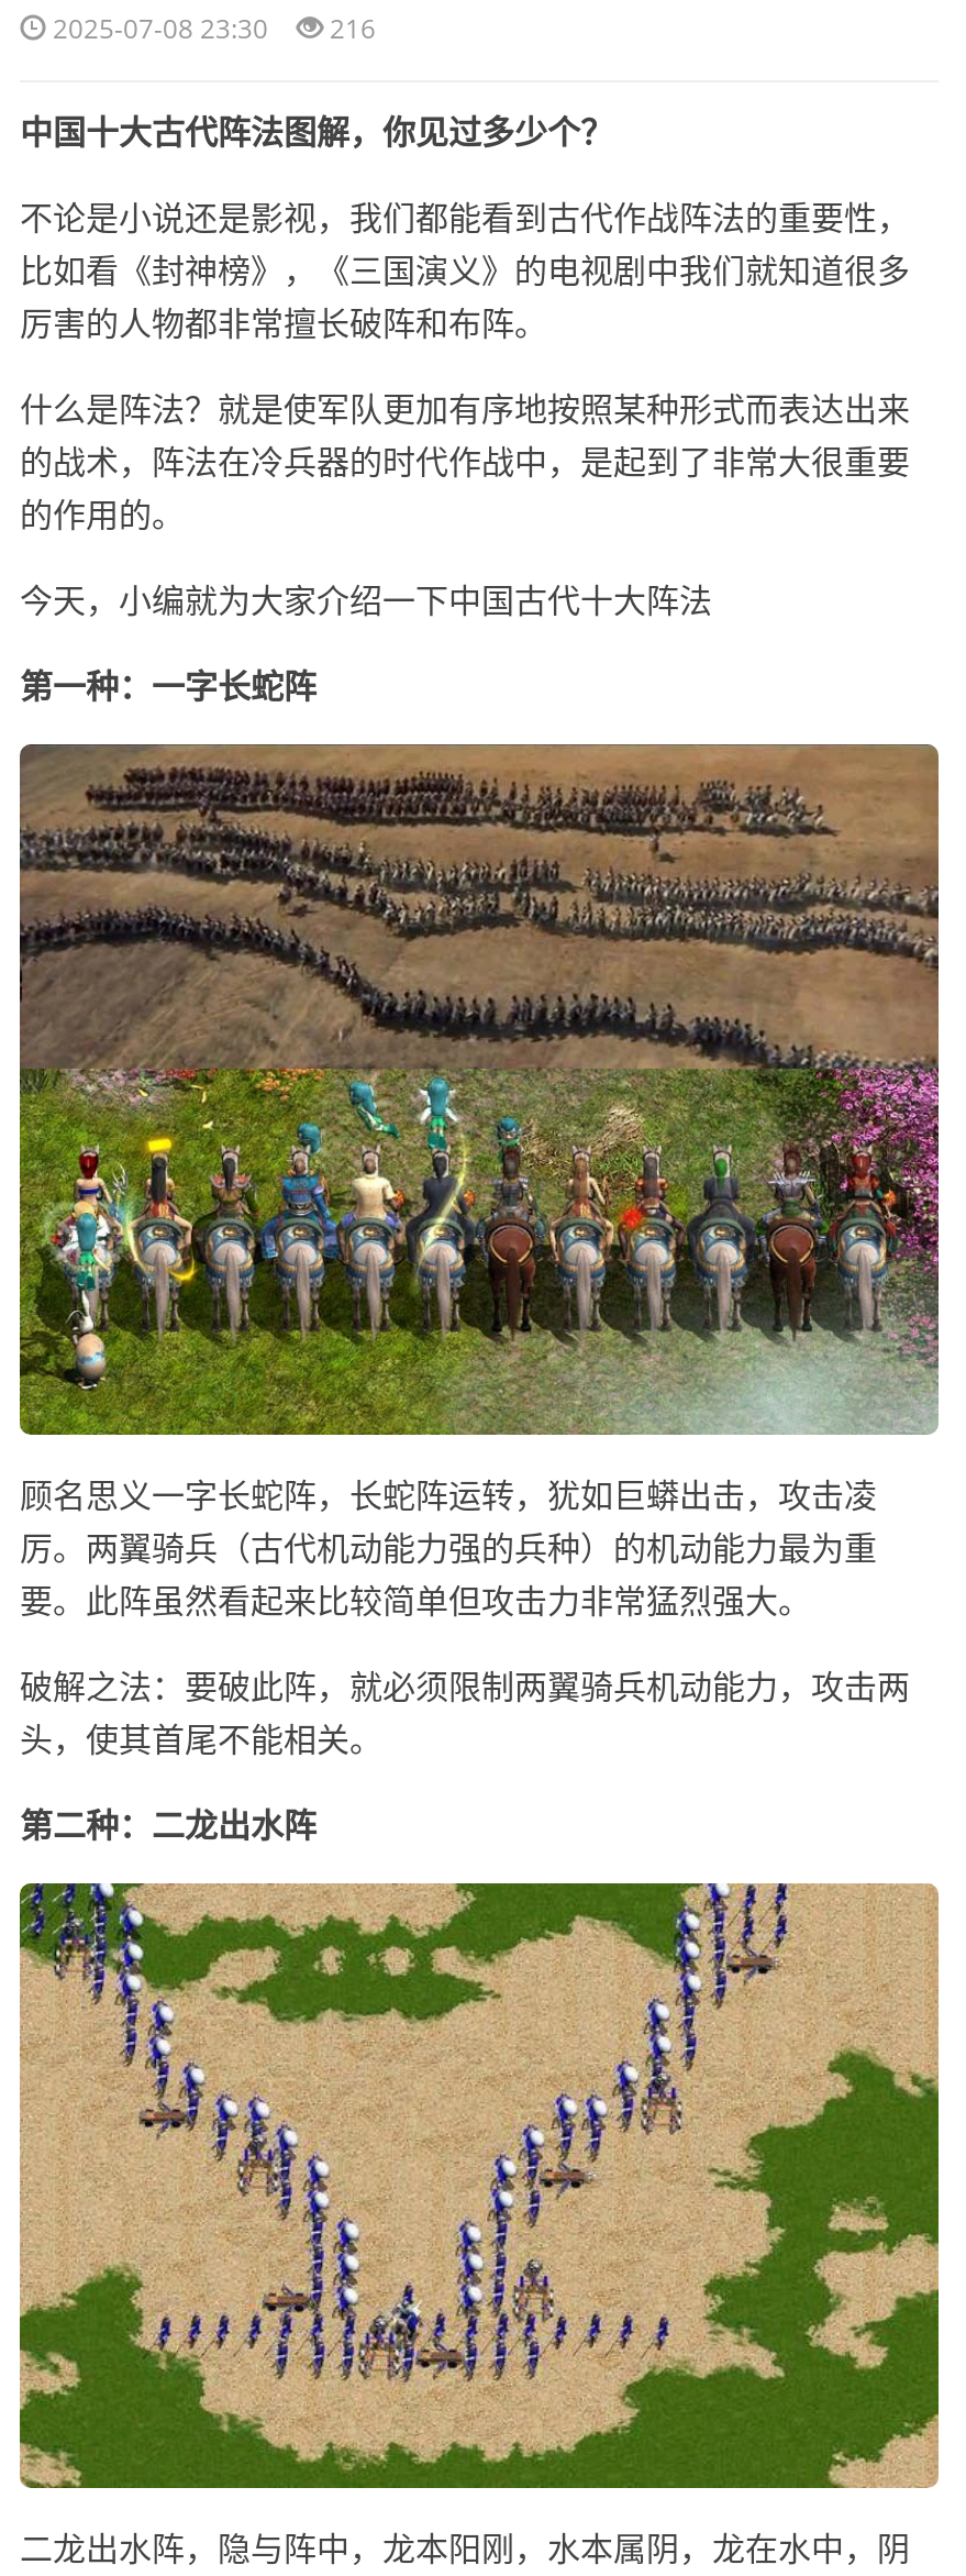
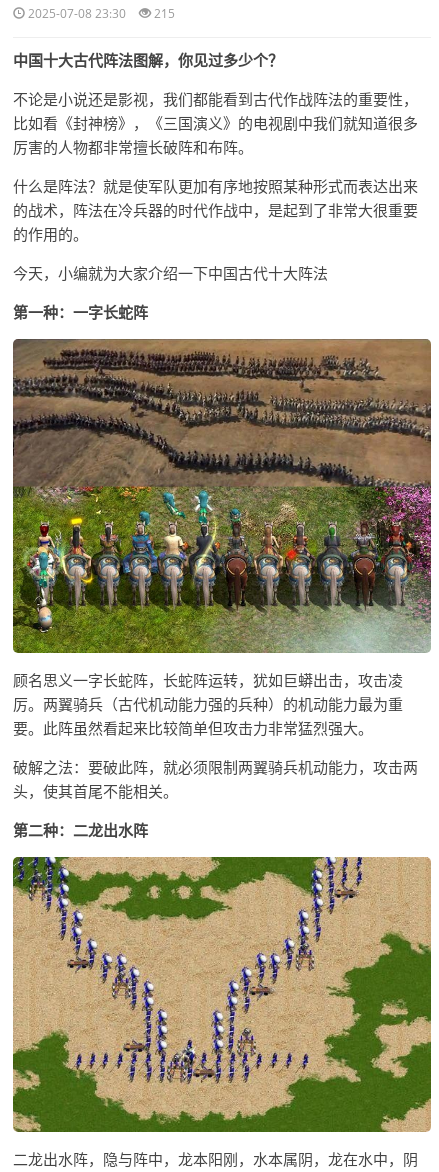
[46,10,376,47] 2025-07-08 23:30 216 -> [25,5,175,22] 2025-07-08 23:30 215

